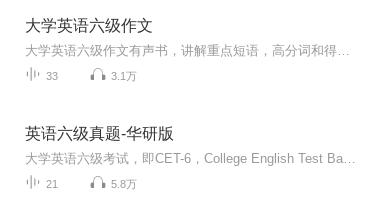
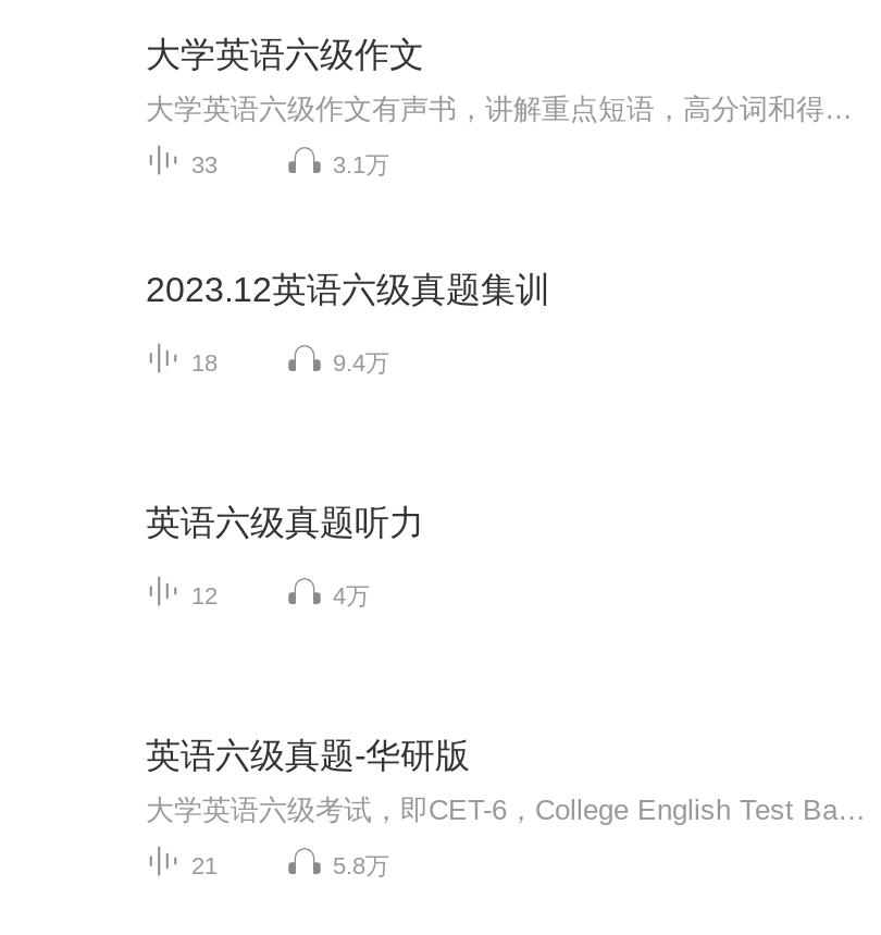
none -> [146,271,550,375] 2023.12英语六级真题集训 | 18 | 9.4万
none -> [146,504,424,608] 英语六级真题听力 | 12 | 4万

